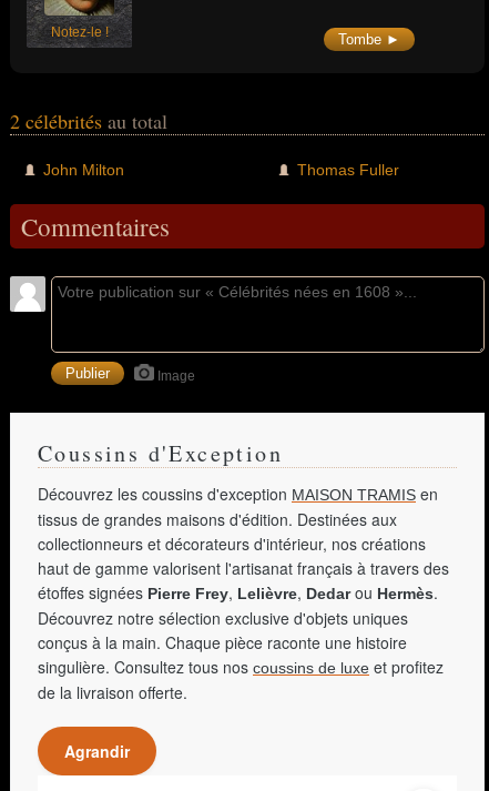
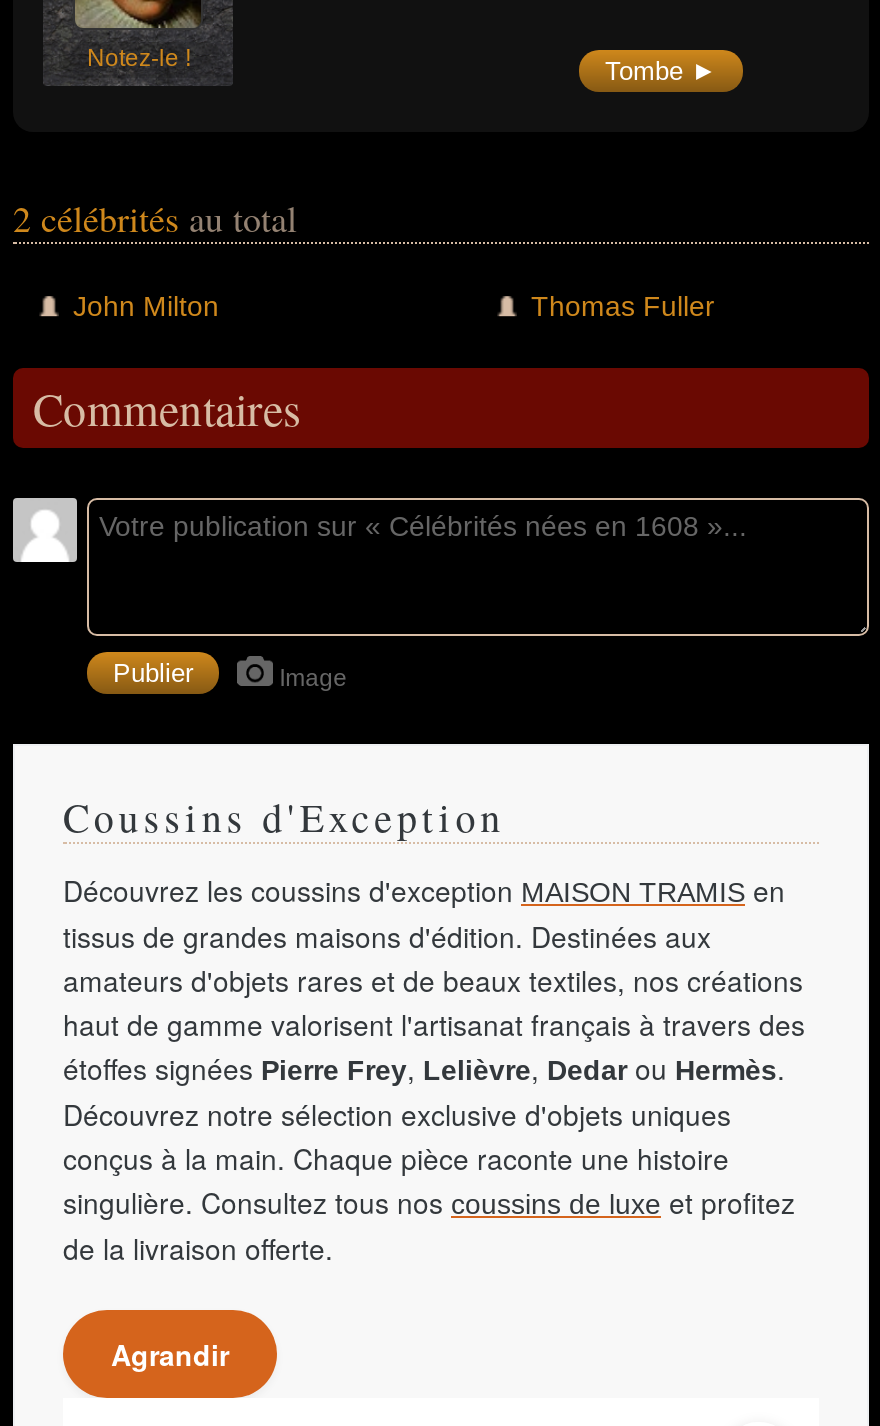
[38,533,426,555] collectionneurs et décorateurs d'intérieur, nos créations -> [63,960,803,1000] amateurs d'objets rares et de beaux textiles, nos créations

